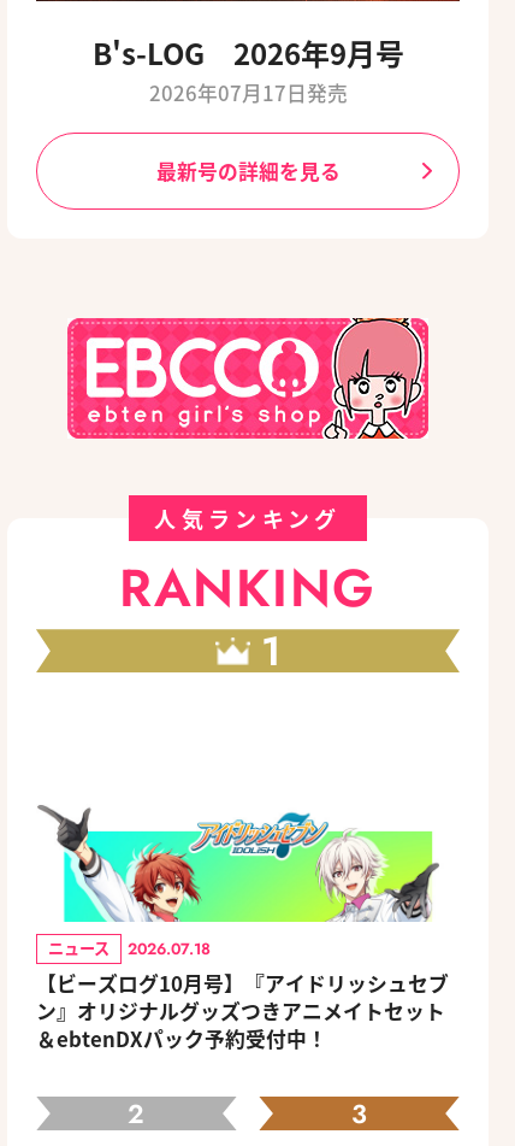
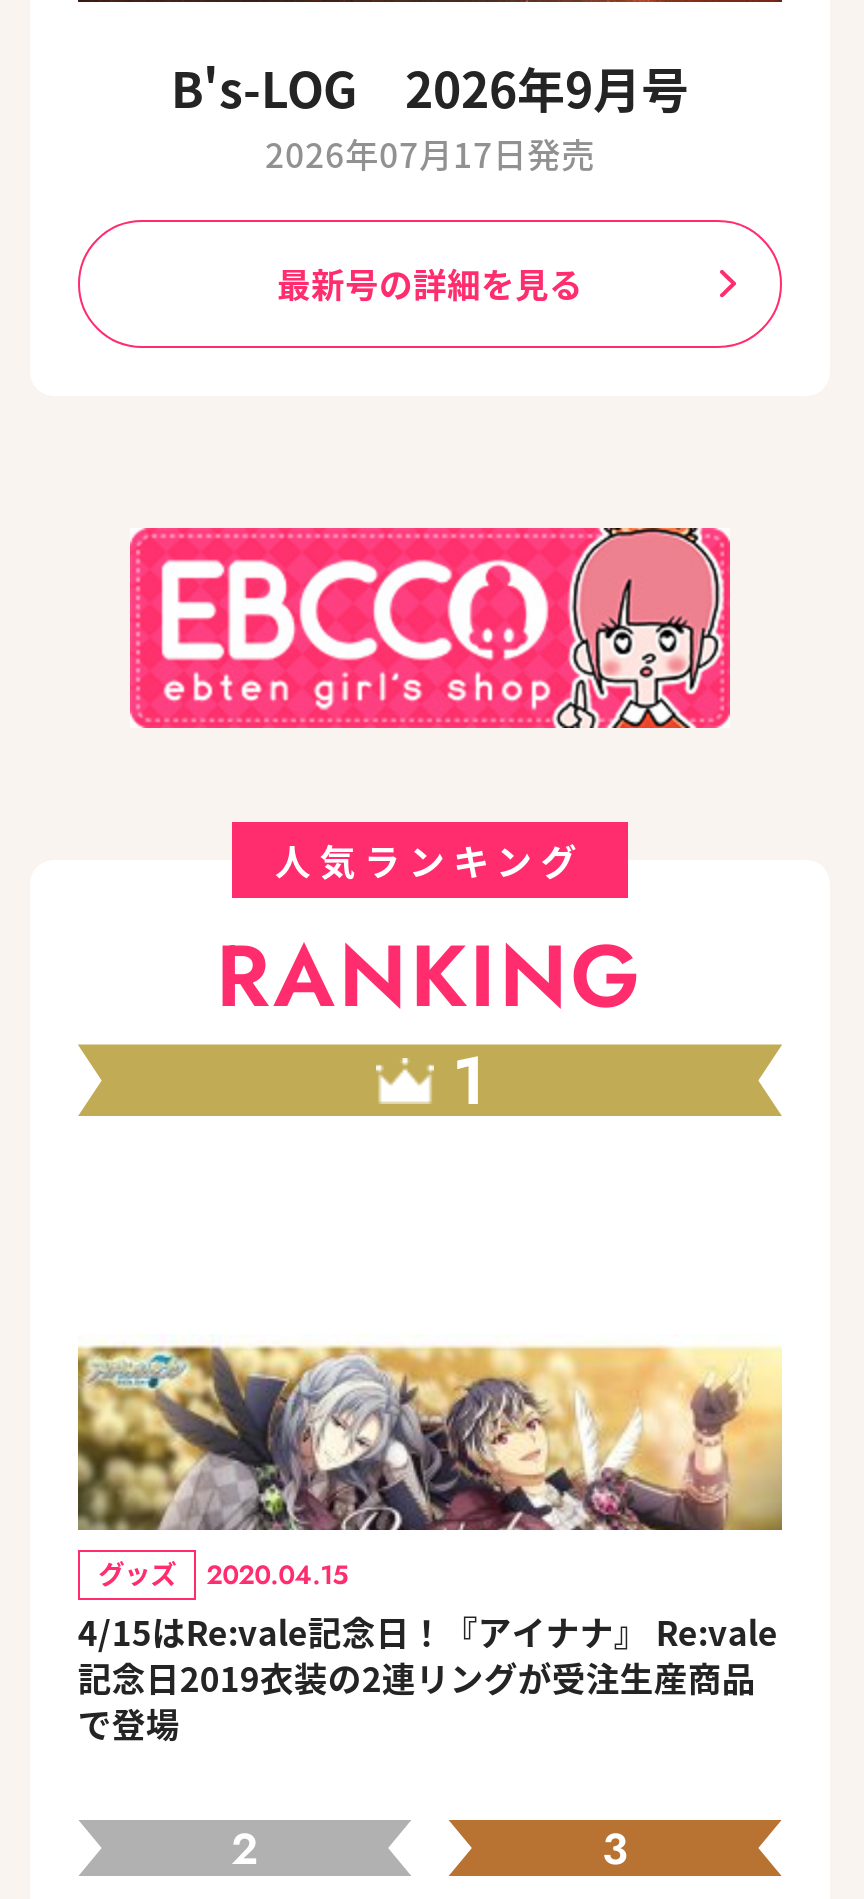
[36,804,460,1053] [image] | ニュース | 2026.07.18 | 【ビーズログ10月号】『アイドリッシュセブ | ン』オリジナルグッズつきアニメイトセット | ＆ebtenDXパック予約受付中！ -> [76,1336,784,1747] [image] | グッズ | 2020.04.15 | 4/15はRe:vale記念日！『アイナナ』 Re:vale | 記念日2019衣装の2連リングが受注生産商品 | で登場

